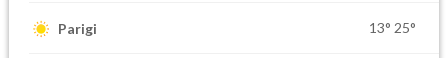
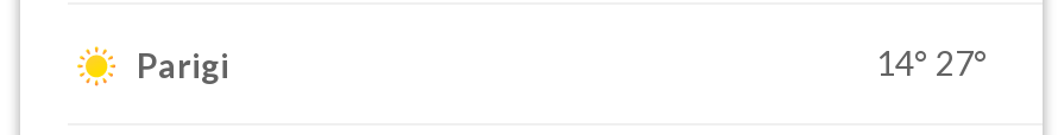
[369,19,416,36] 13° 25° -> [876,42,988,82] 14° 27°

